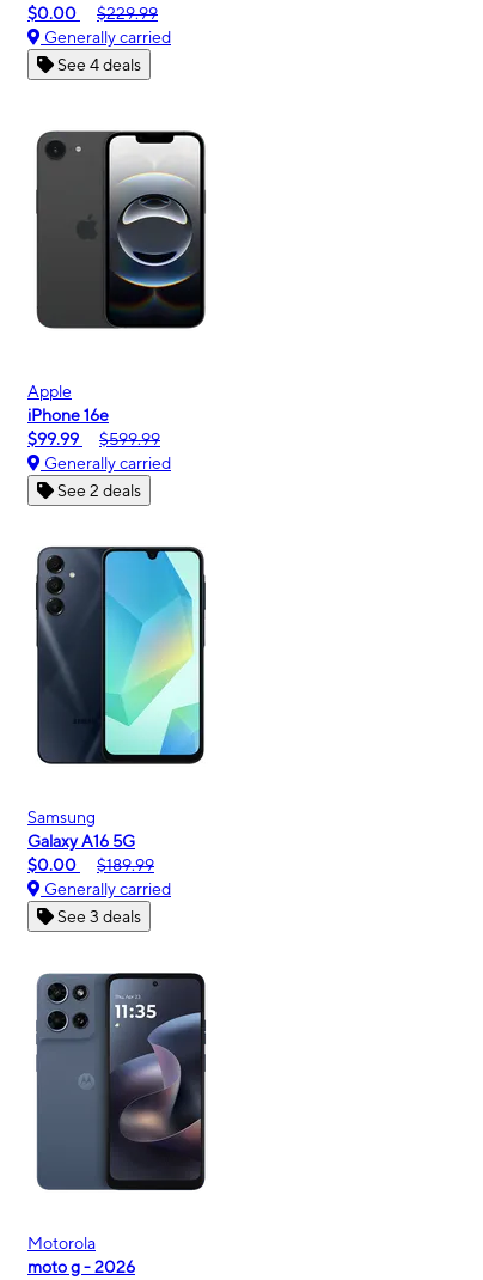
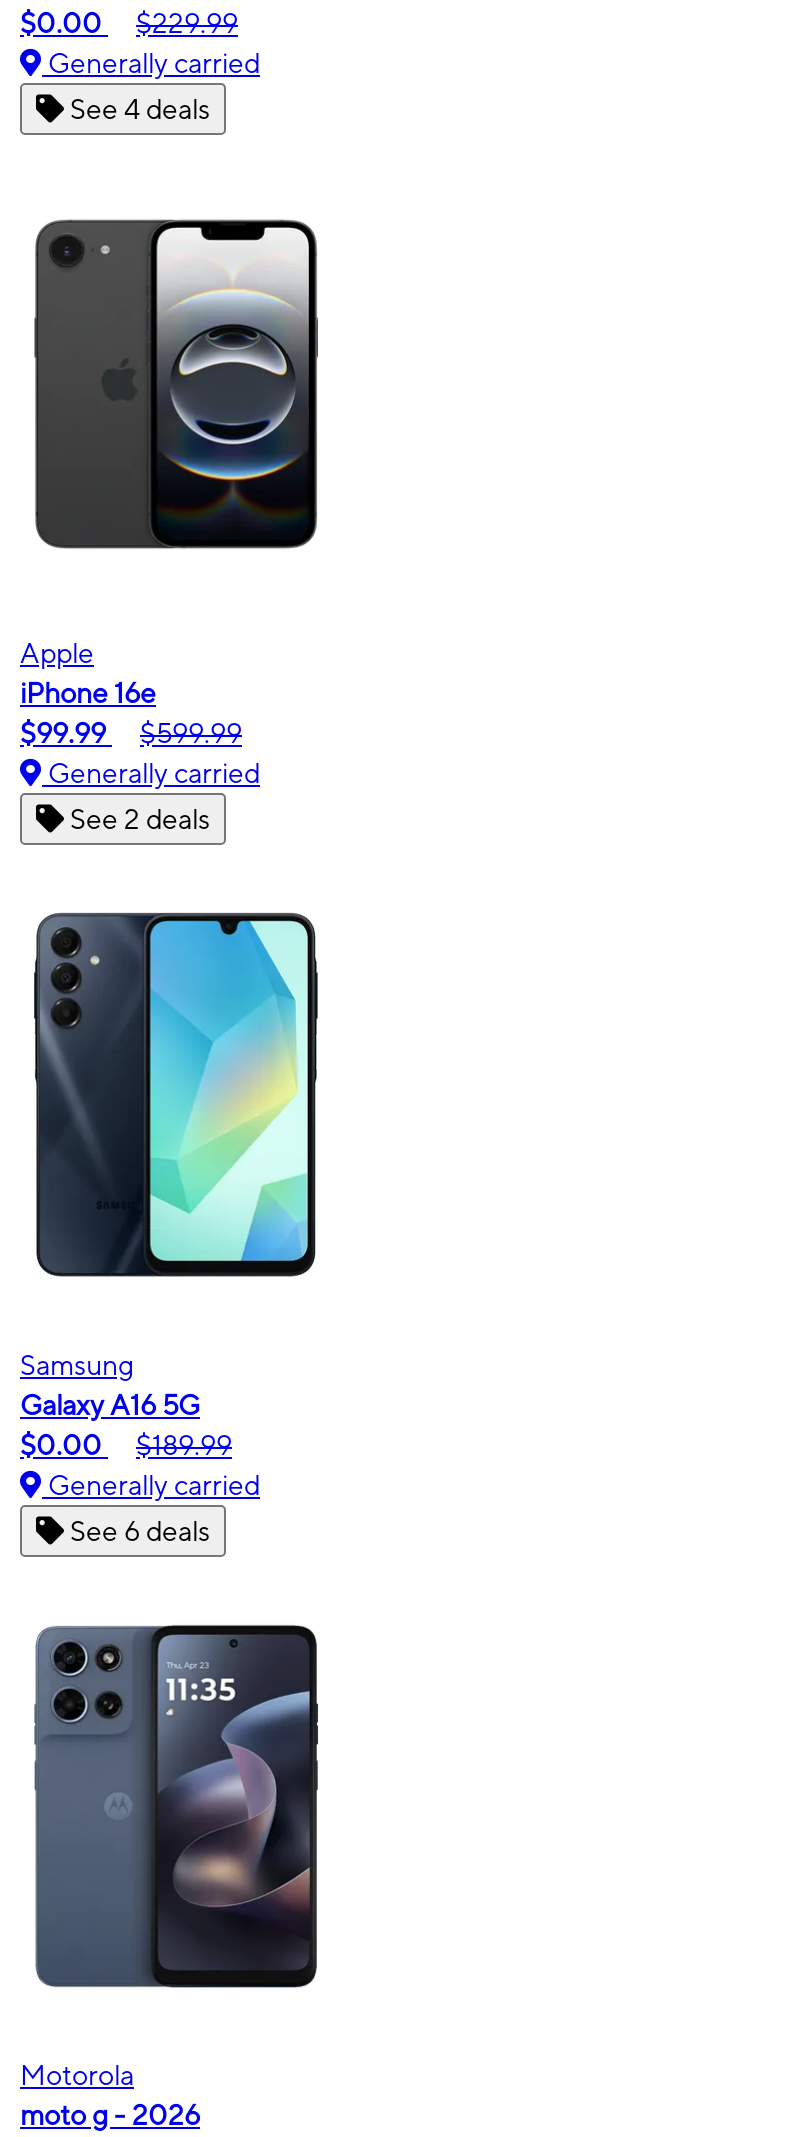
[57,907,141,926] See 3 deals -> [70,1514,210,1546] See 6 deals

